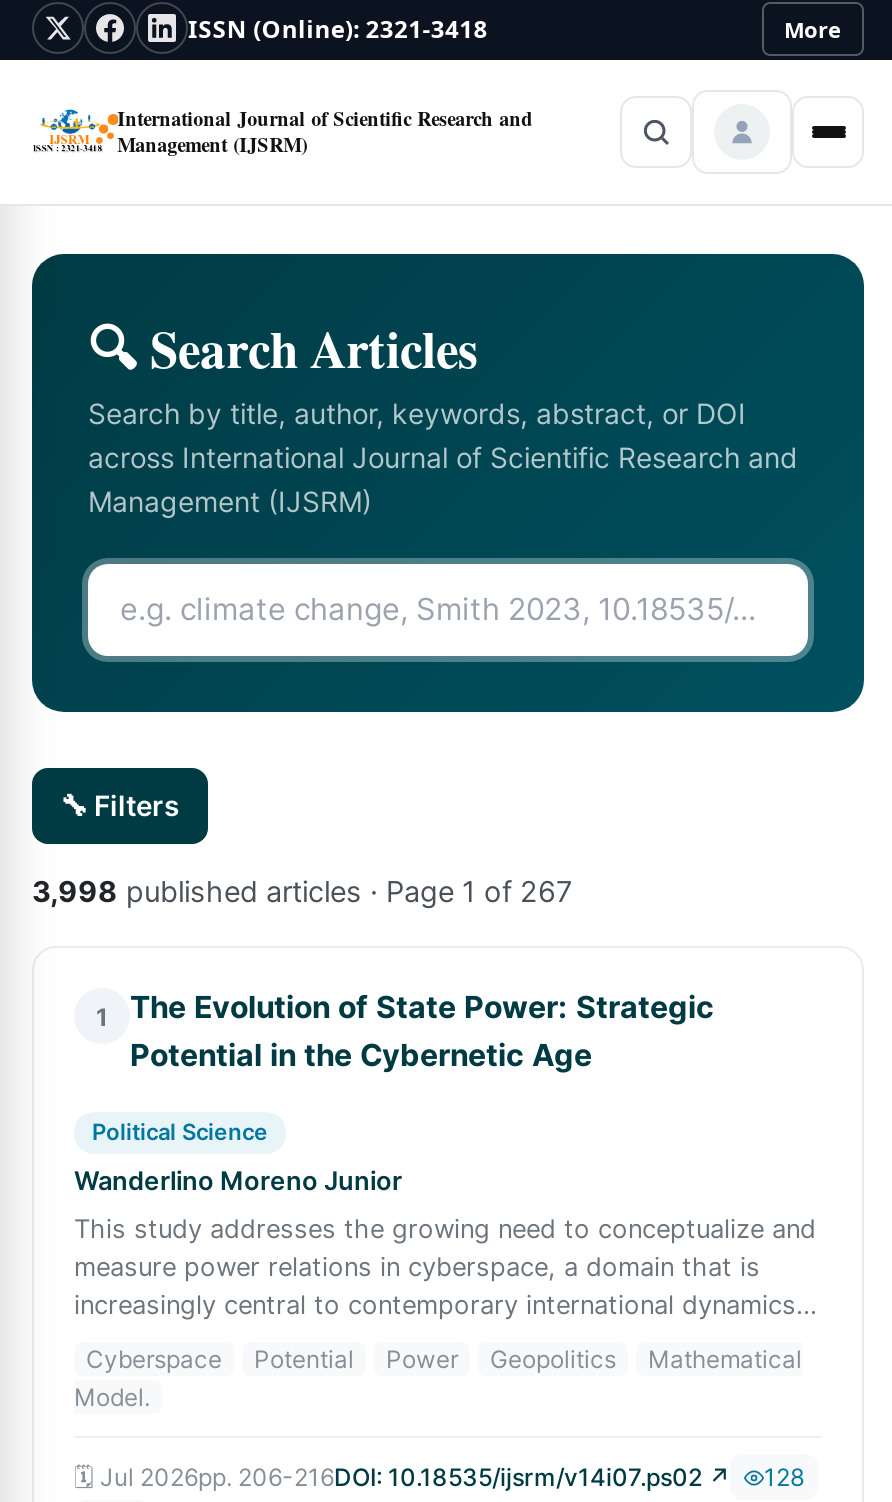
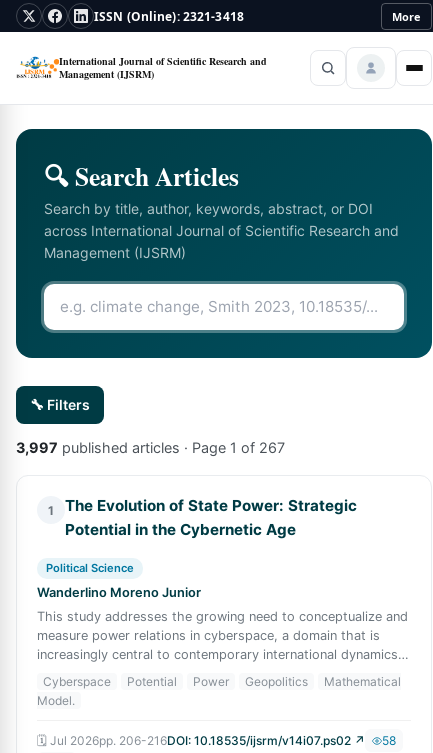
[32,874,572,908] 3,998 published articles · Page 1 of 267 -> [16,439,285,456] 3,997 published articles · Page 1 of 267
[764,1462,804,1492] 128 -> [382,733,396,748] 58

